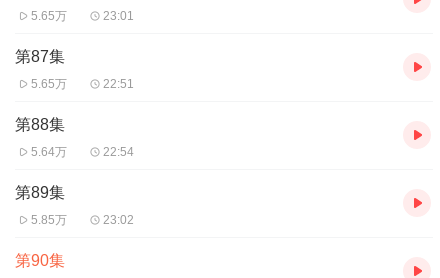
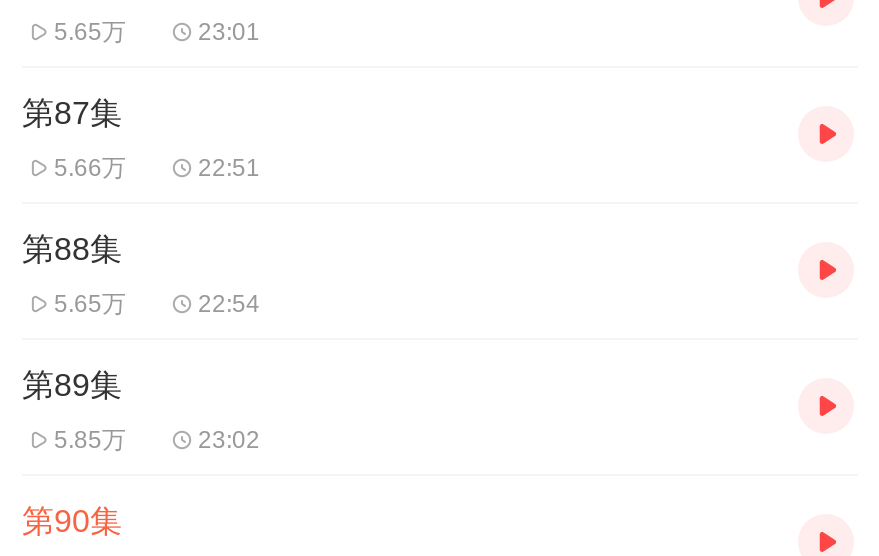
[31,77,67,91] 5.65万 -> [54,154,126,182] 5.66万
[31,145,67,159] 5.64万 -> [54,290,126,318] 5.65万

